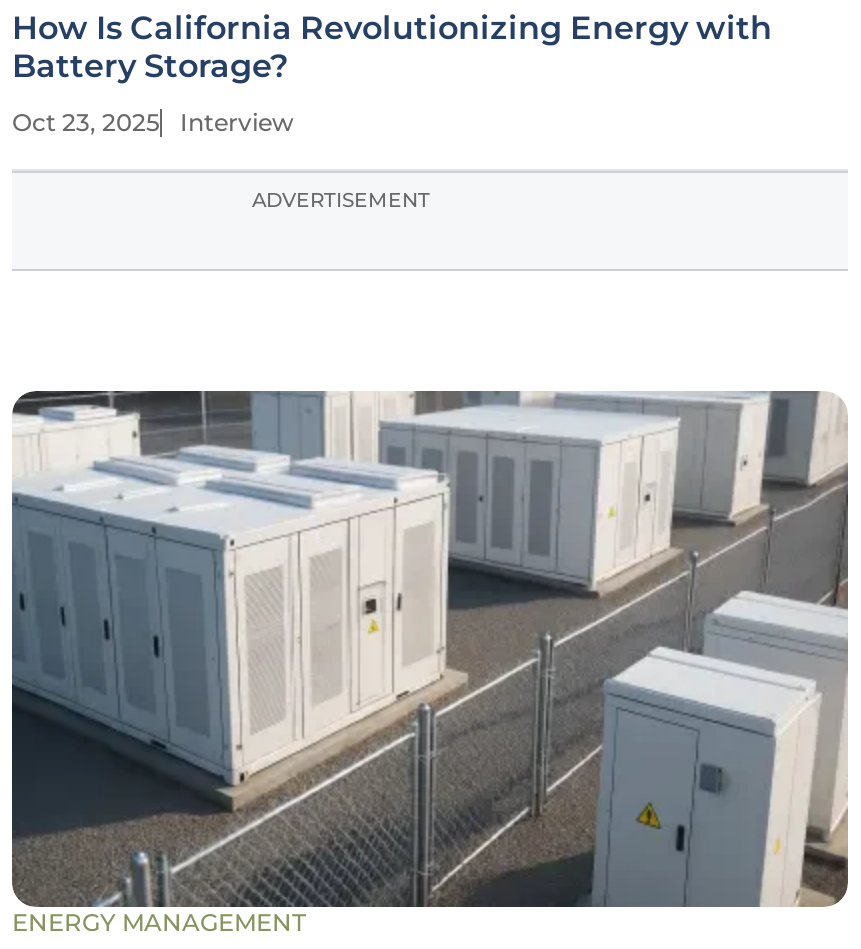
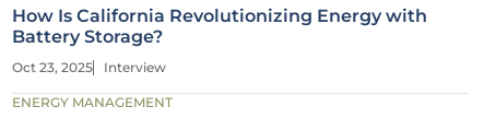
[252,187,430,213] ADVERTISEMENT -> none
[10,389,850,909] [image] -> none

